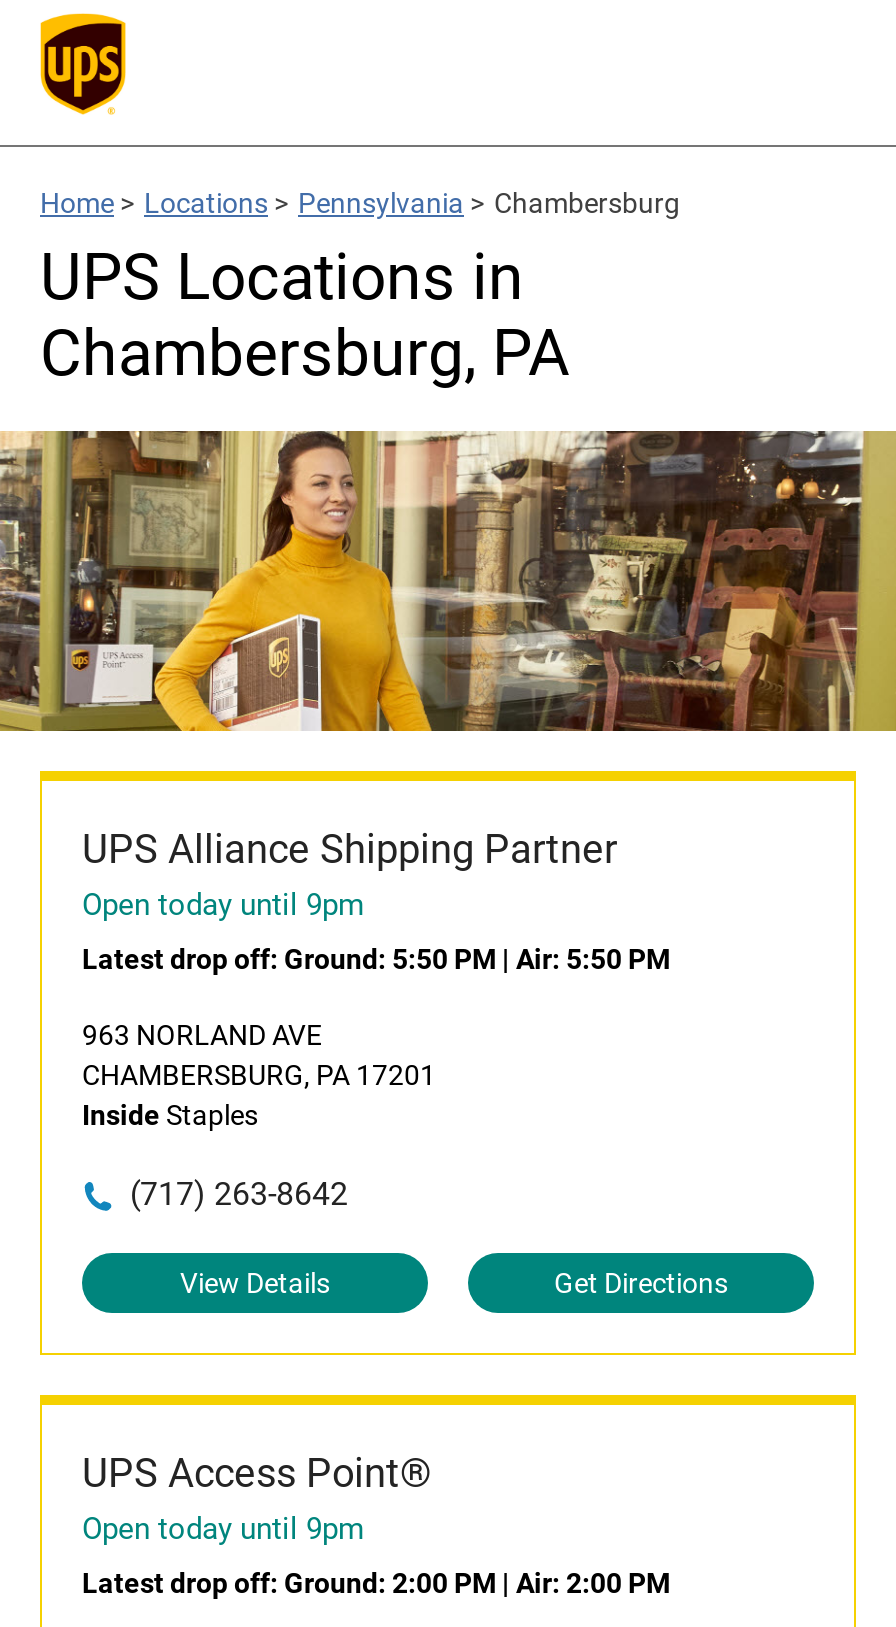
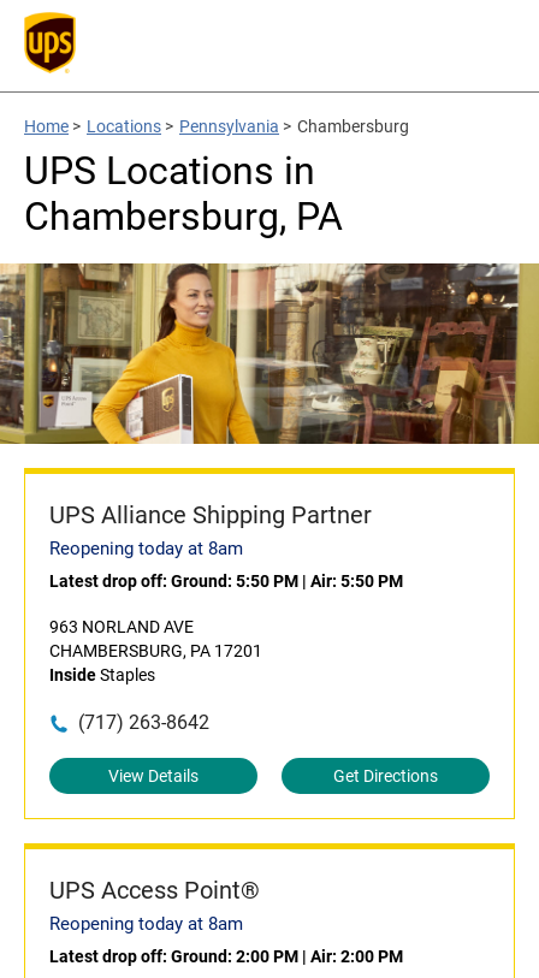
[82,887,364,923] Open today until 9pm -> [49,538,243,559] Reopening today at 8am
[82,1511,364,1547] Open today until 9pm -> [49,913,243,935] Reopening today at 8am

